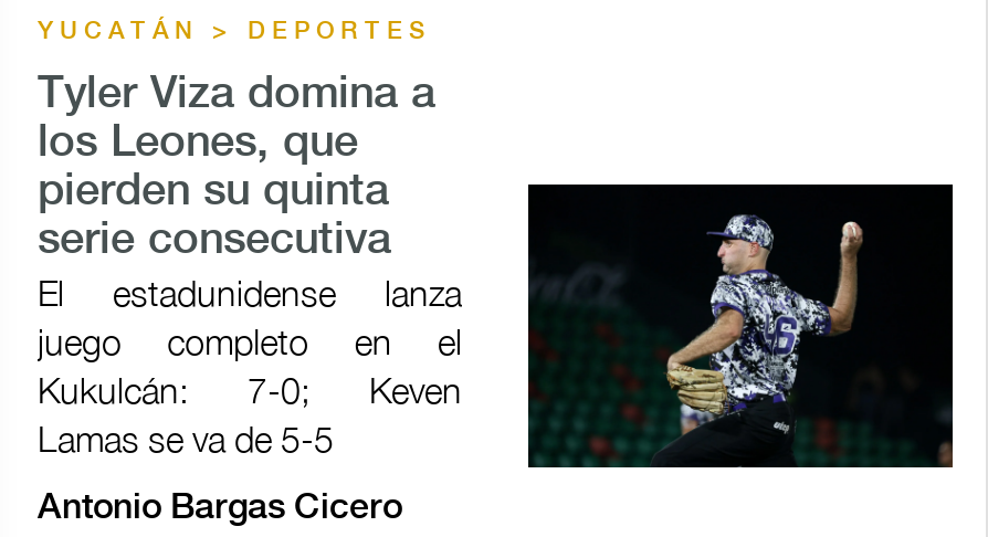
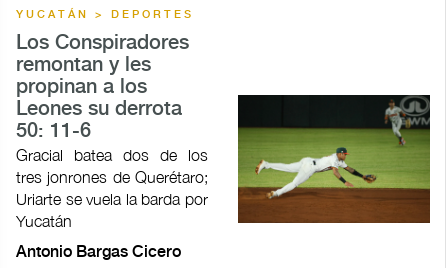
[38,71,955,470] [image] | Tyler Viza domina a | los Leones, que | pierden su quinta | serie consecutiva | El estadunidense lanza | juego completo en el | Kukulcán: 7-0; Keven | Lamas se va de 5-5 -> [16,32,431,229] [image] | Los Conspiradores | remontan y les | propinan a los | Leones su derrota | 50: 11-6 | Gracial batea dos de los | tres jonrones de Querétaro; | Uriarte se vuela la barda por | Yucatán

